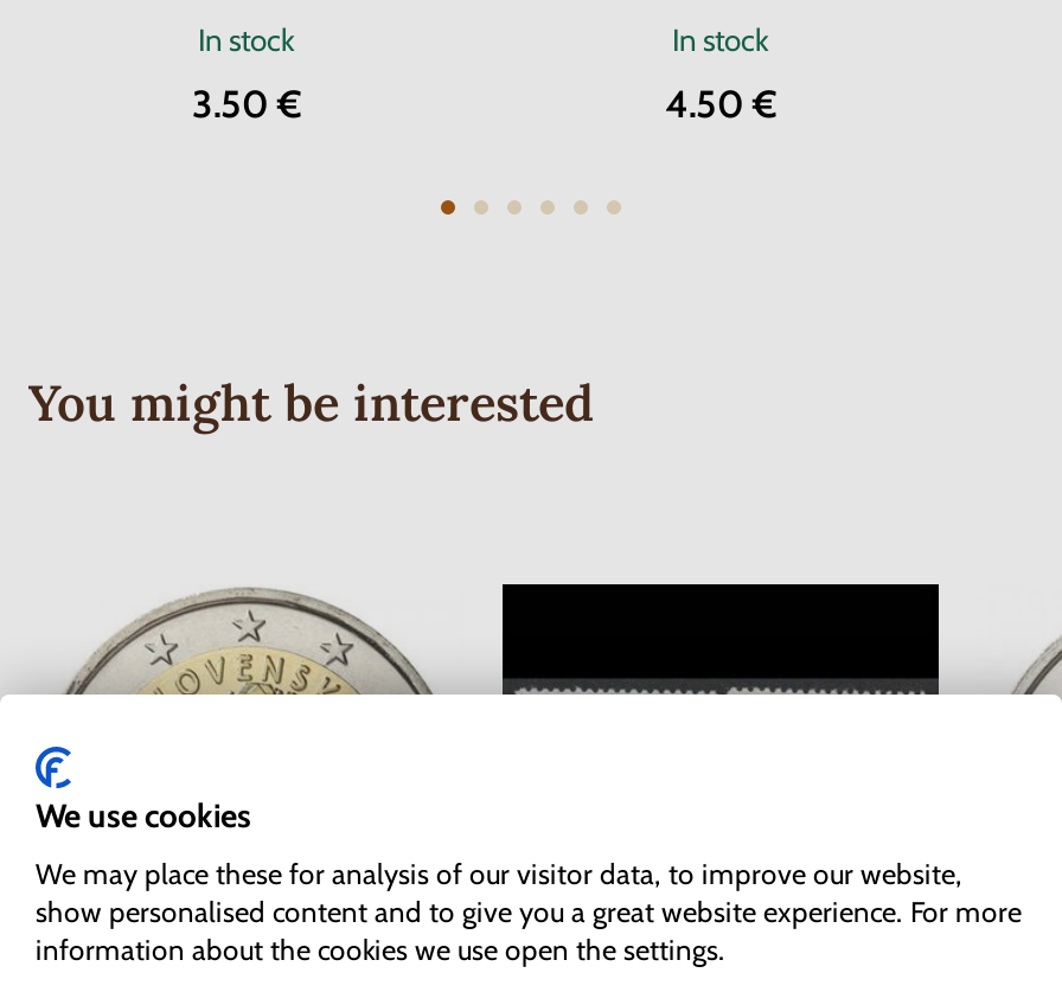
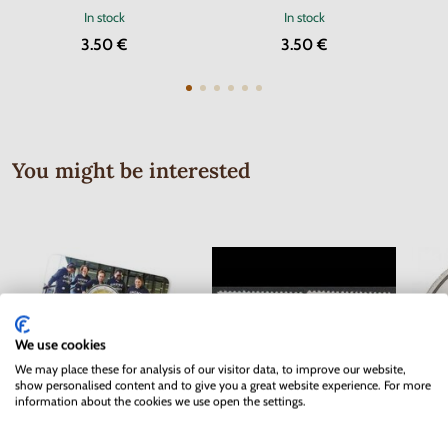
[665,82,776,127] 4.50 € -> [281,35,327,54] 3.50 €
[64,587,431,696] [image] -> [29,249,181,294] [image]

